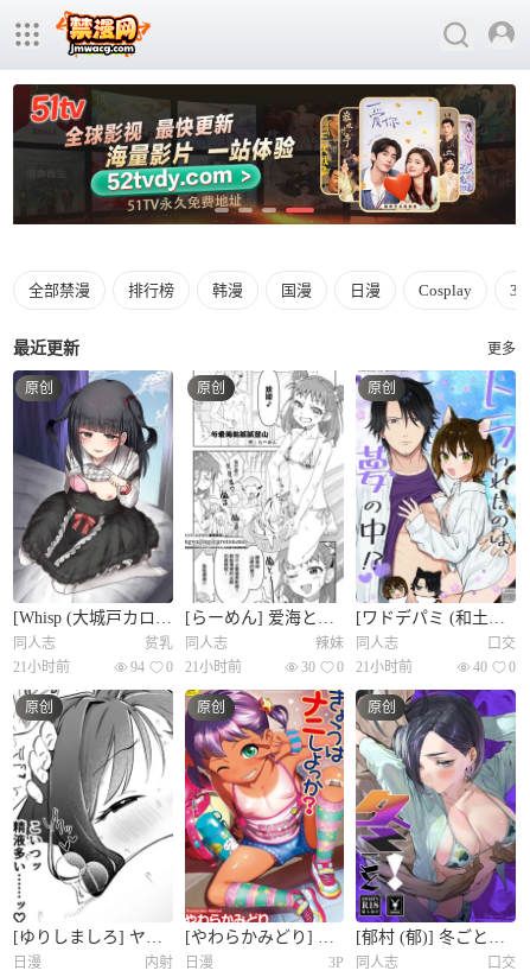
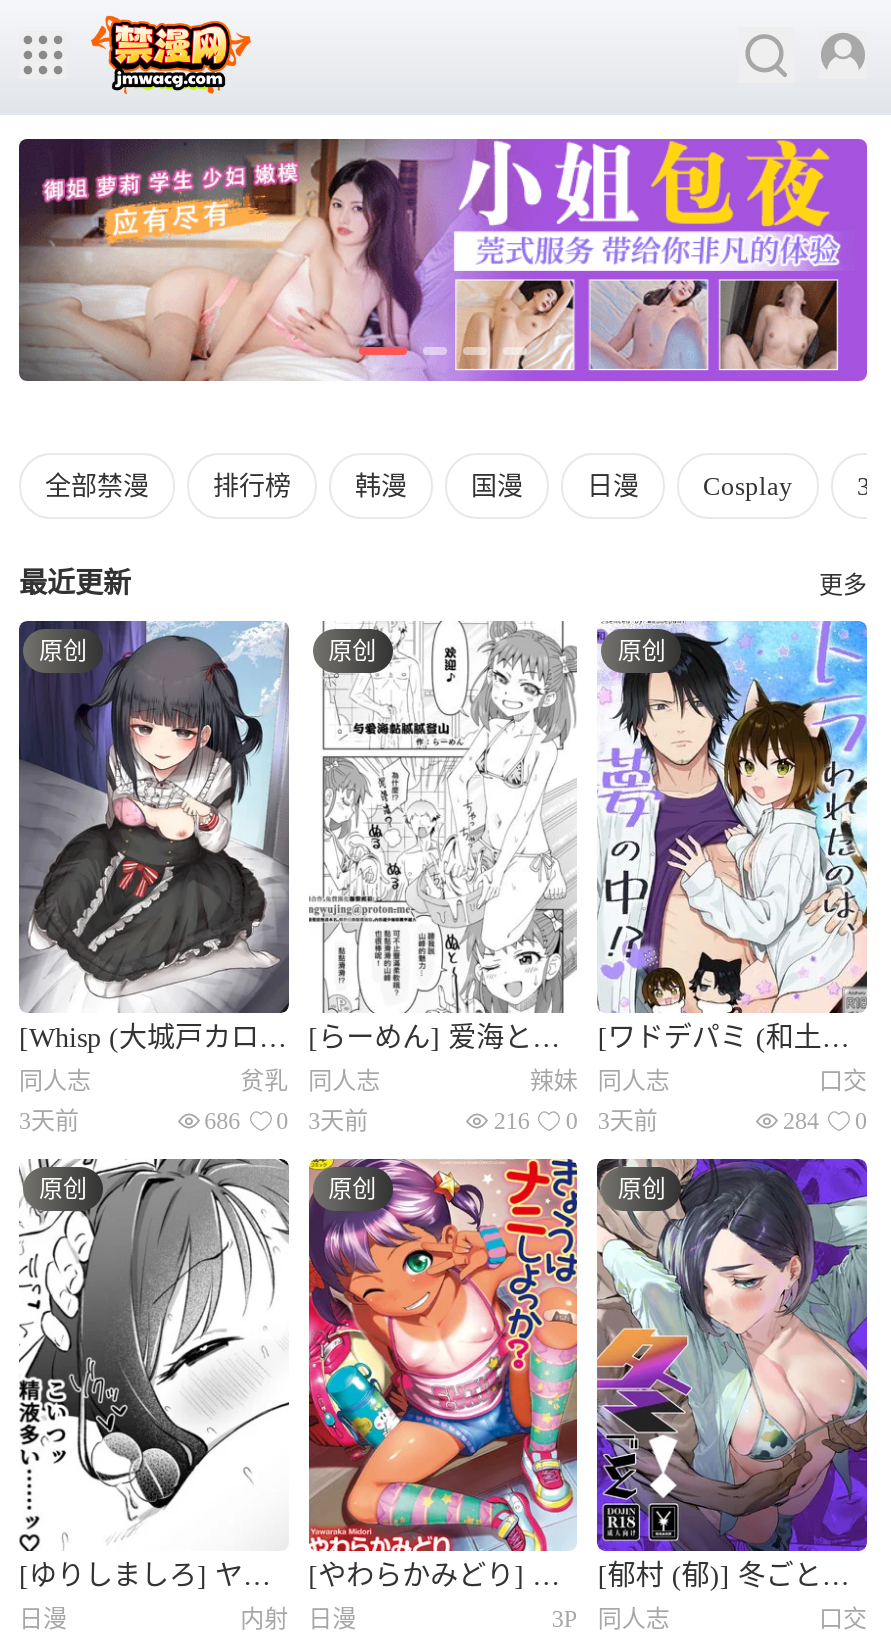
[13,83,517,228] [image] -> [19,137,869,383] [image]
[13,659,144,675] 21小时前 | 94 -> [19,1107,240,1135] 3天前 | 686
[185,659,316,675] 21小时前 | 30 -> [308,1107,530,1135] 3天前 | 216
[356,659,487,675] 21小时前 | 40 -> [598,1107,819,1135] 3天前 | 284

